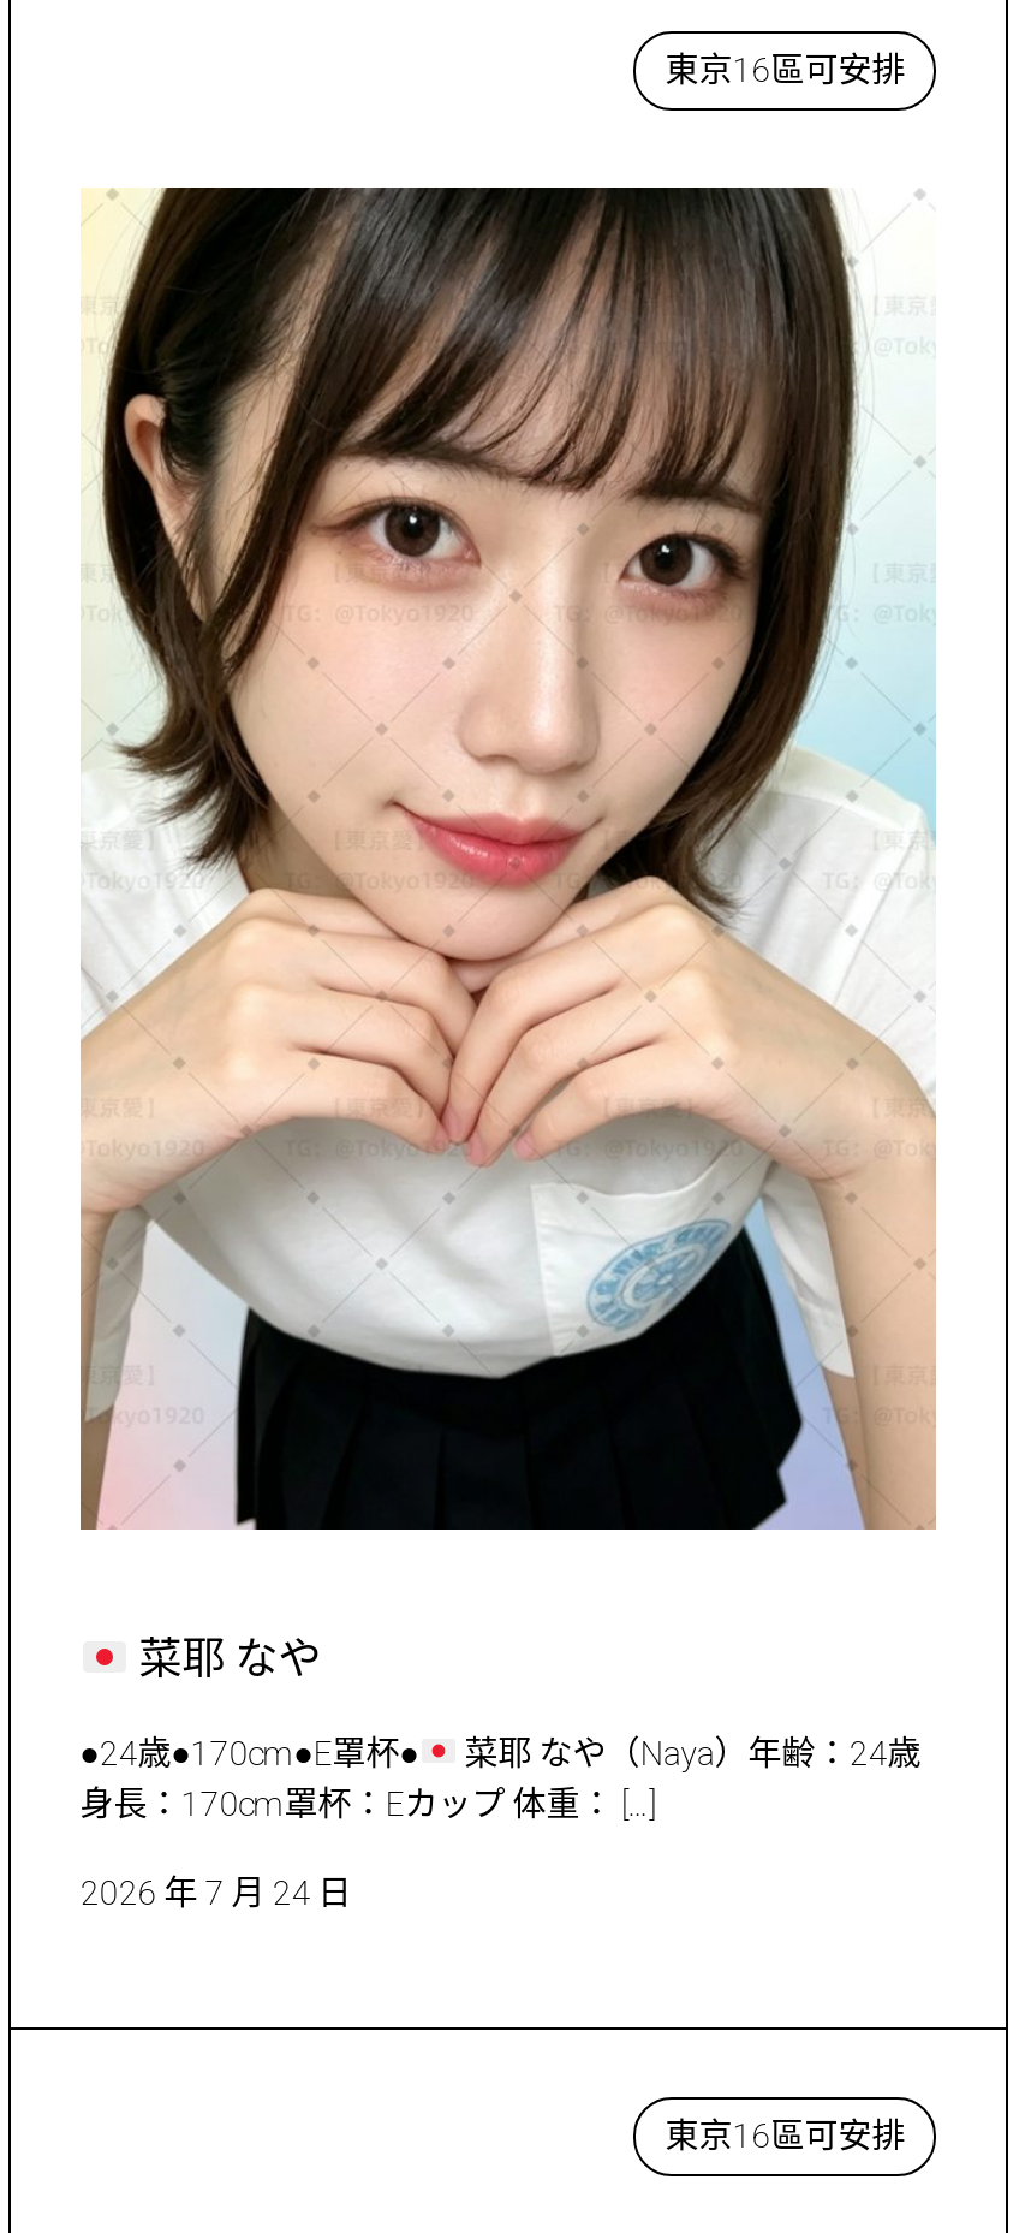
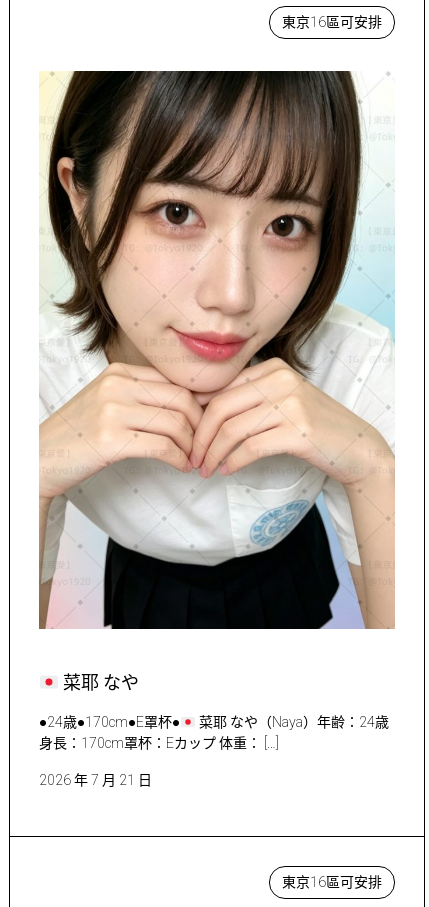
[80,1873,352,1912] 2026 年 7 月 24 日 -> [39,772,152,788] 2026 年 7 月 21 日

